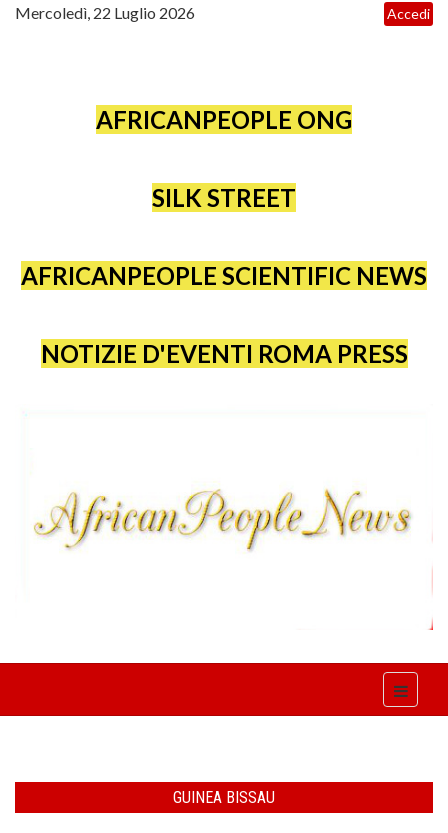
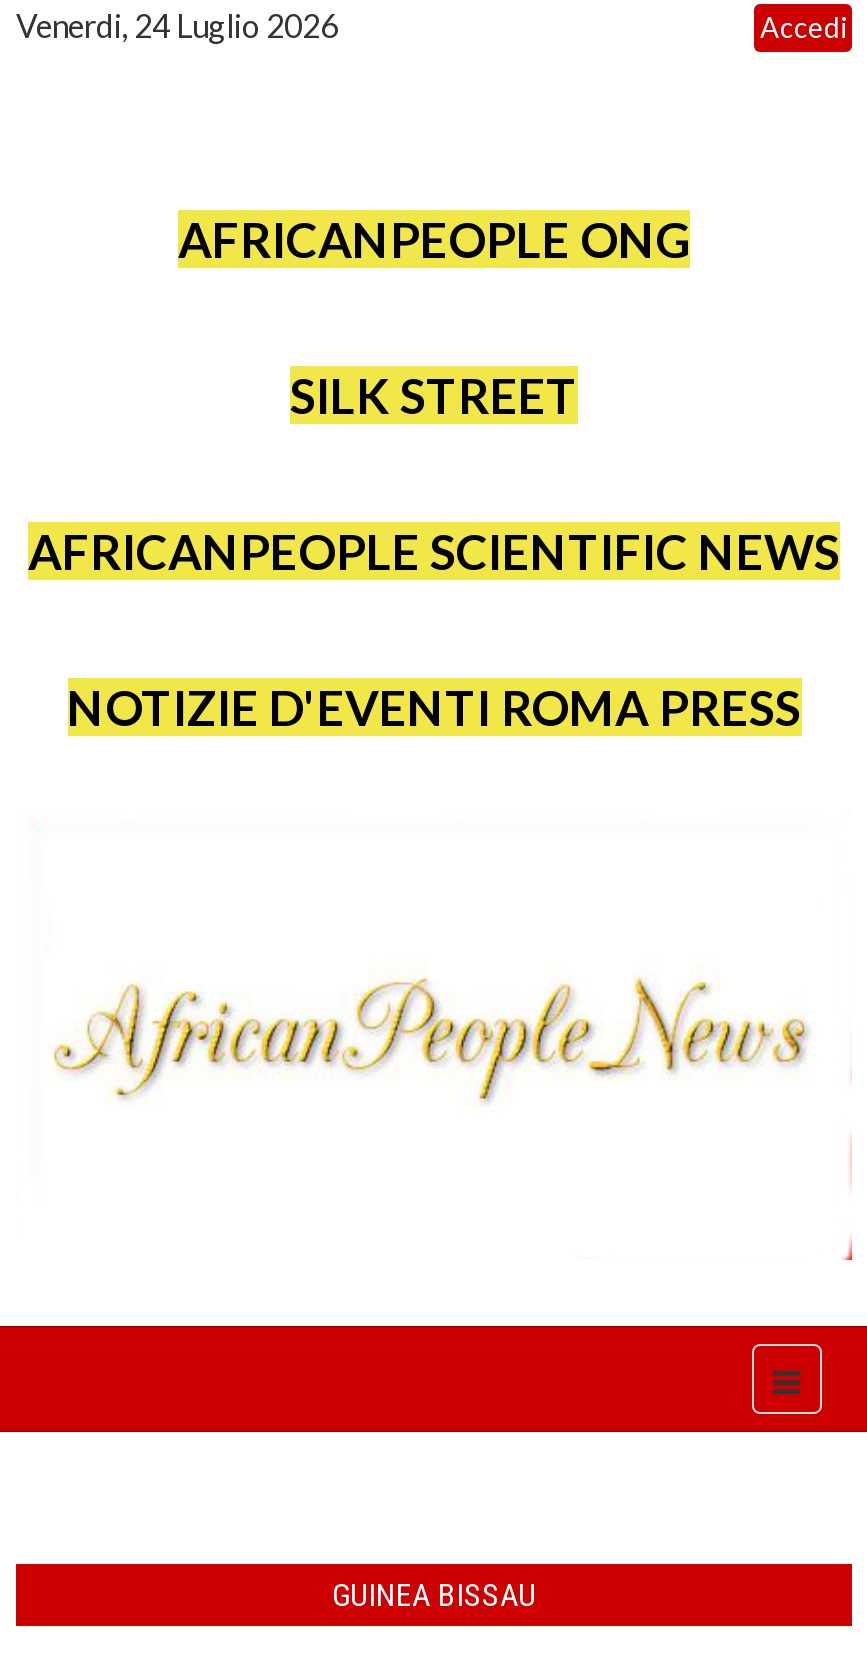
[15,3,195,22] Mercoledì, 22 Luglio 2026 -> [16,6,338,44] Venerdi, 24 Luglio 2026

